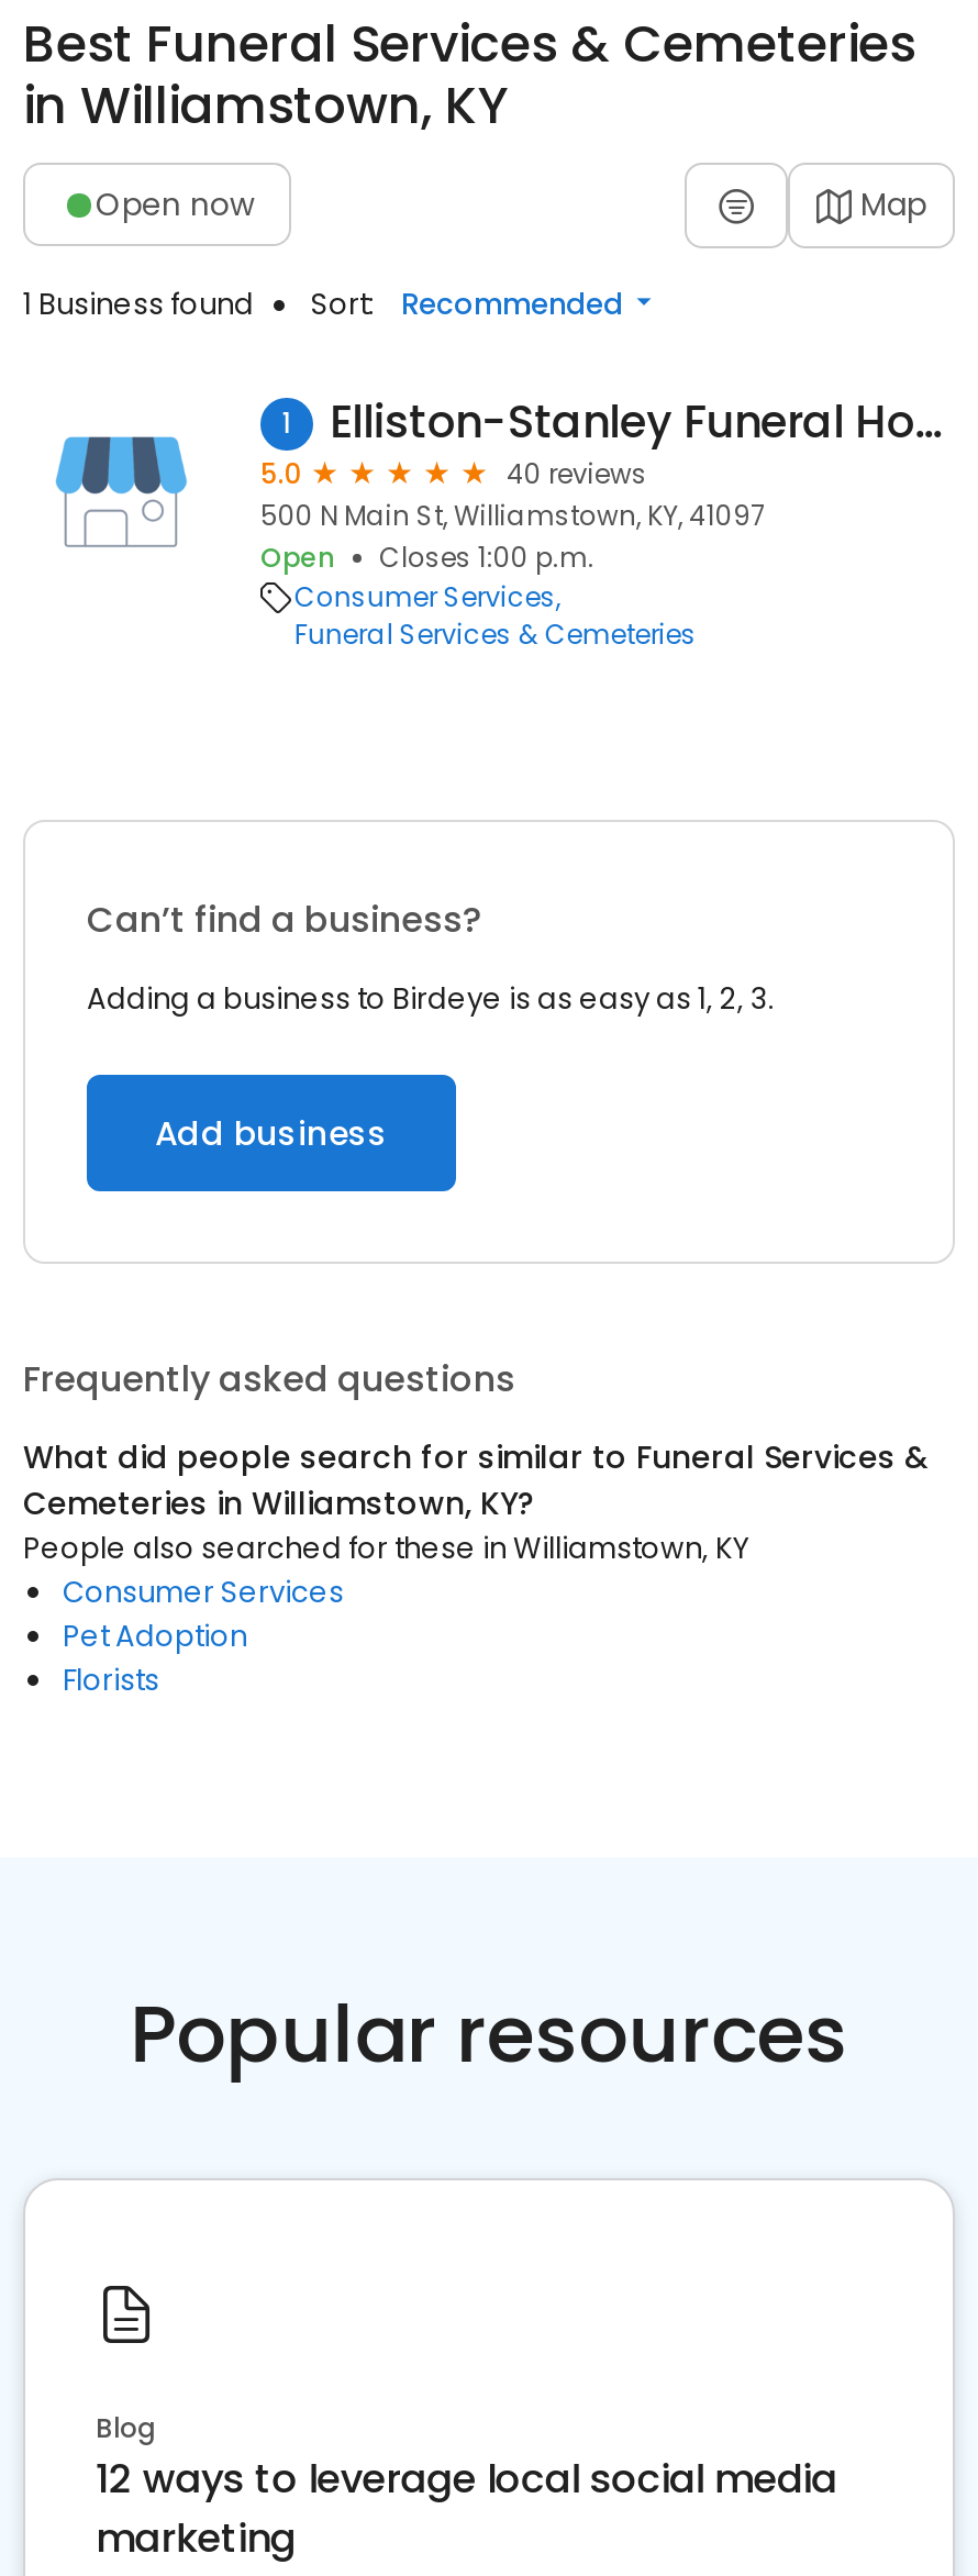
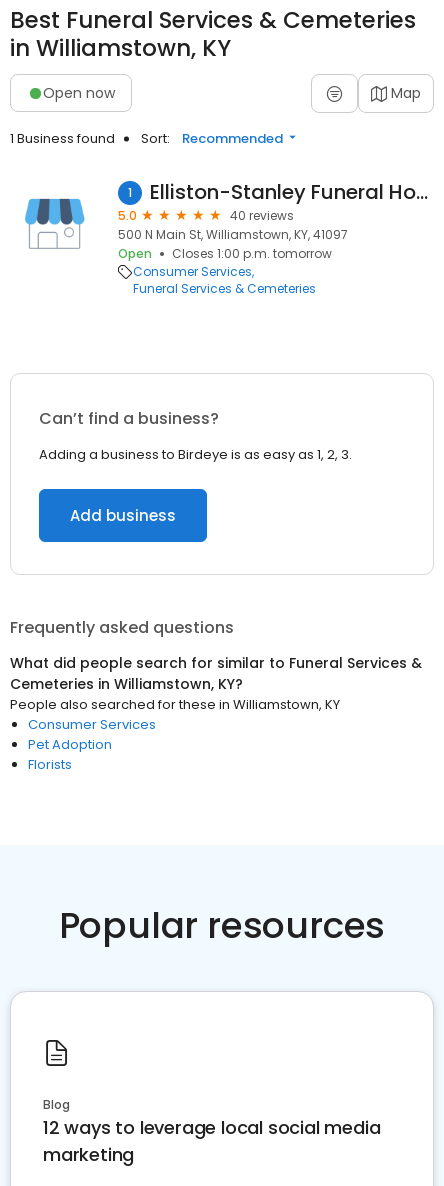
[379,538,594,576] Closes 1:00 p.m. -> [172,245,332,262] Closes 1:00 p.m. tomorrow

